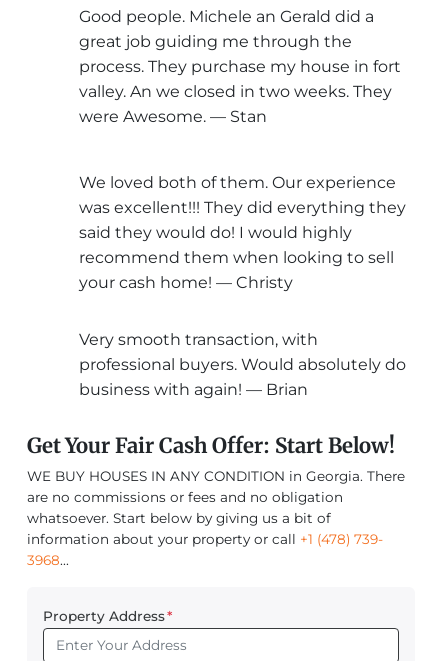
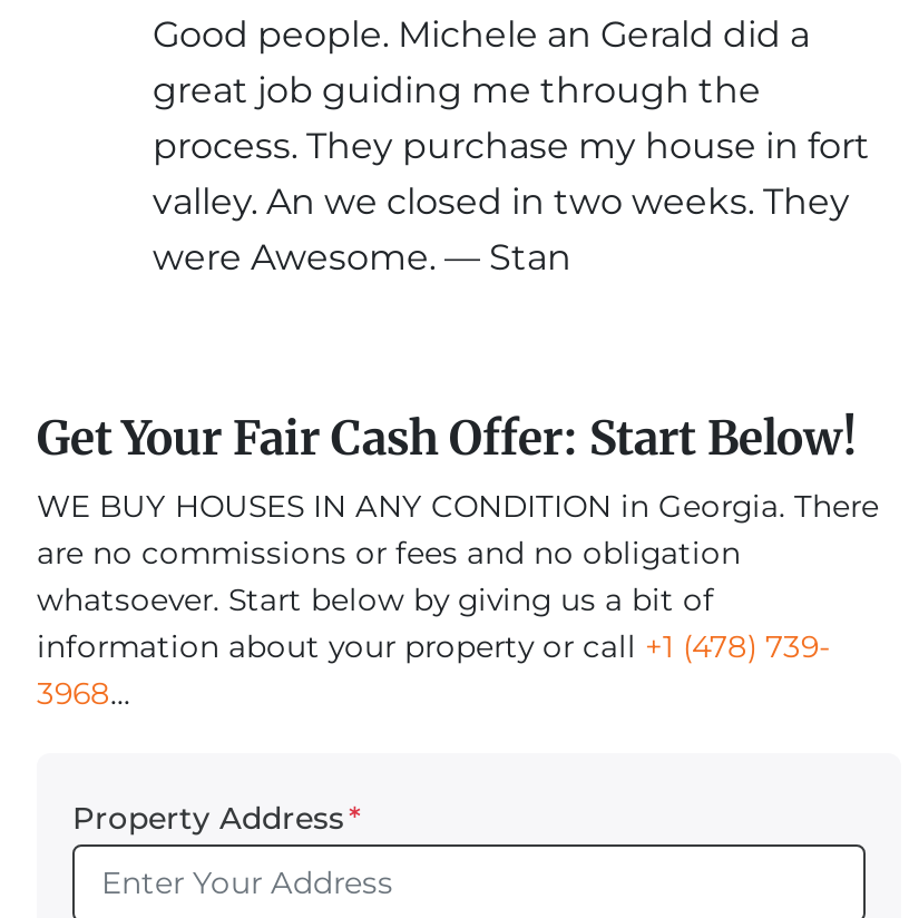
[79,173,406,399] We loved both of them. Our experience | was excellent!!! They did everything they | said they would do! I would highly | recommend them when looking to sell | your cash home! — Christy | Very smooth transaction, with | professional buyers. Would absolutely do | business with again! — Brian -> none

